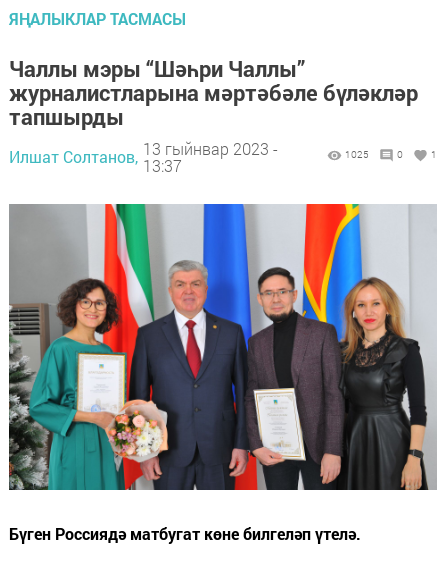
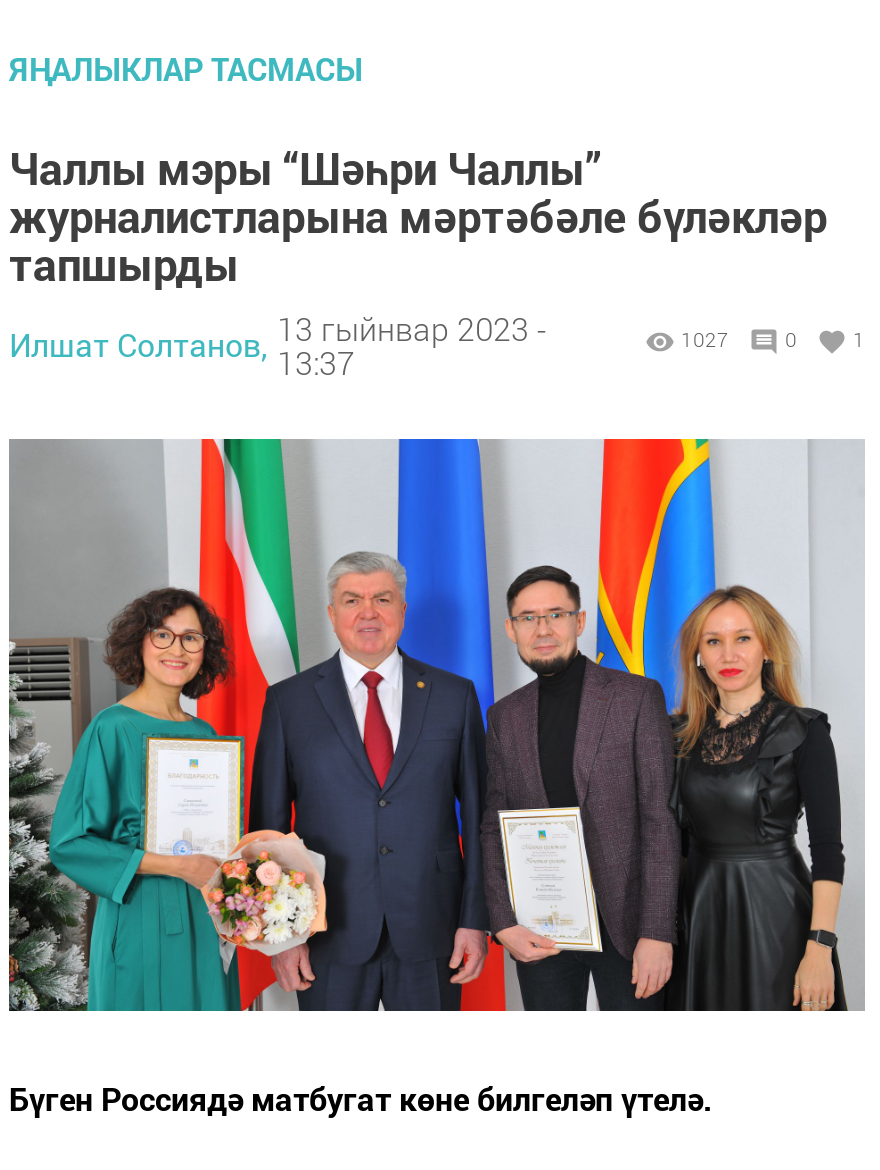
[345,148,369,161] 1025 -> [681,328,729,354] 1027

